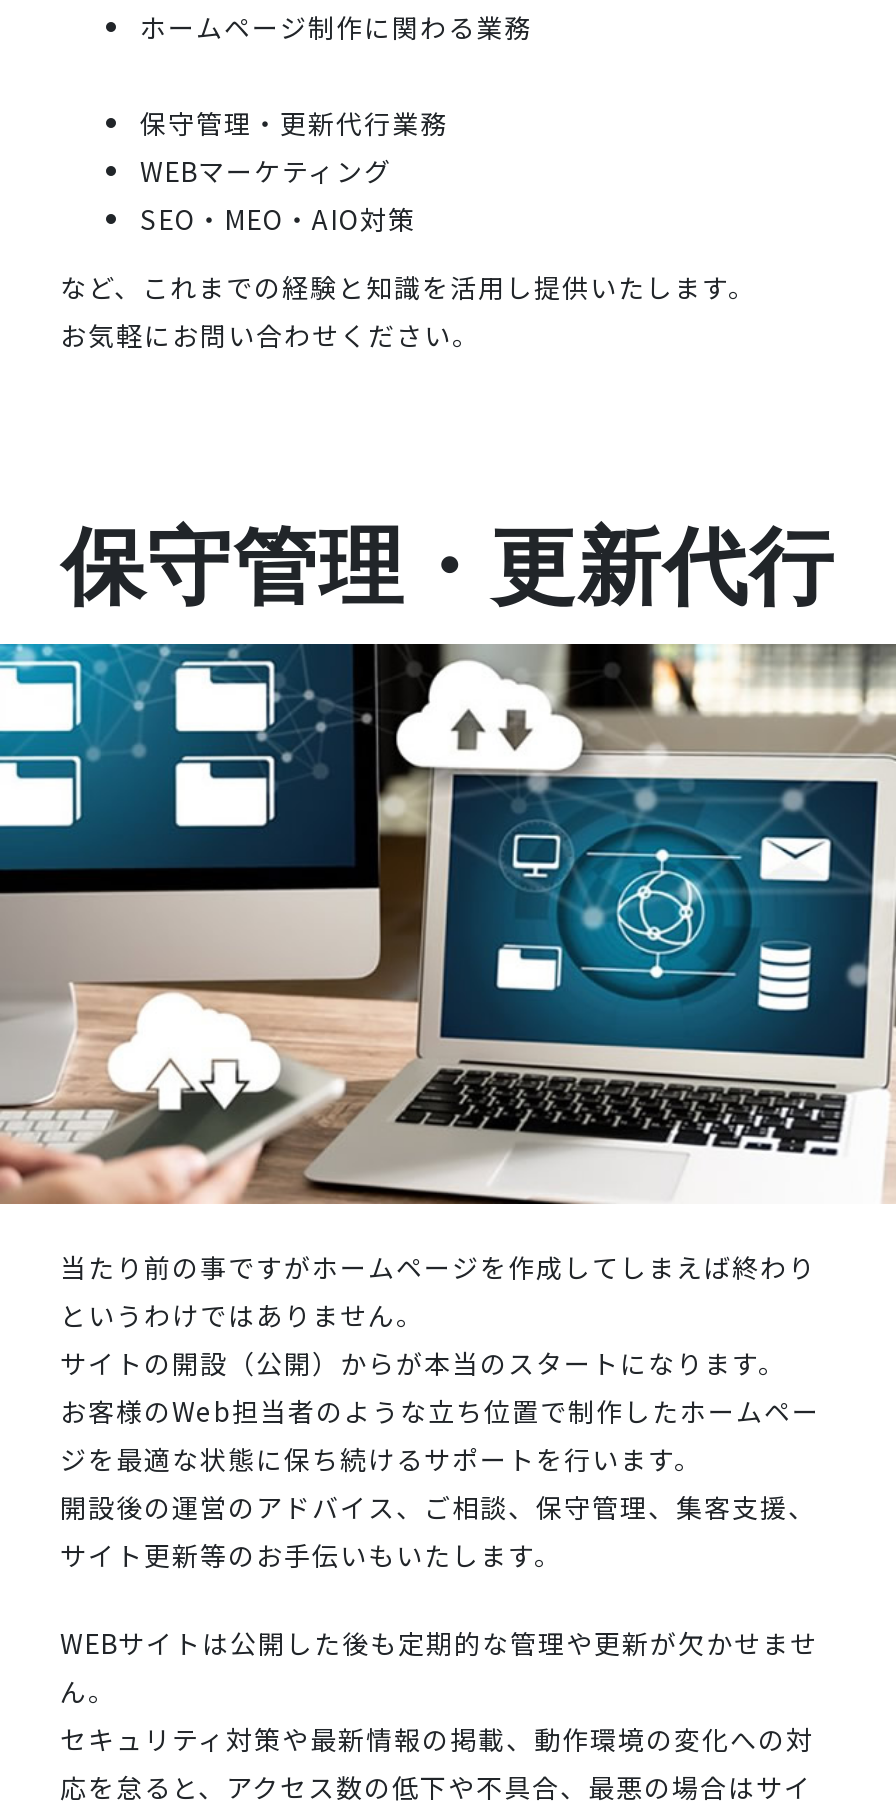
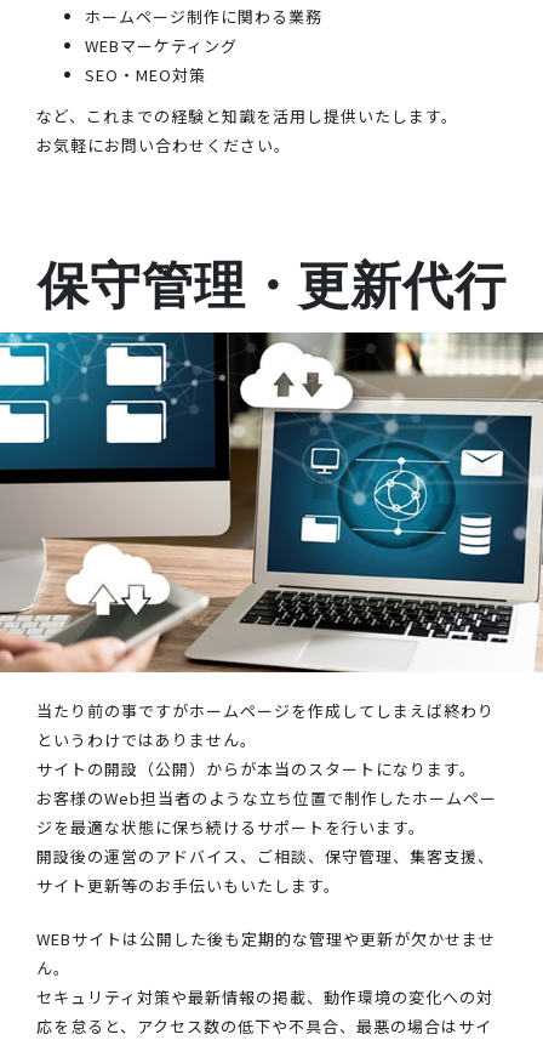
[140,103,448,141] 保守管理・更新代行業務 -> none
[140,199,416,237] SEO・MEO・AIO対策 -> [85,62,206,86] SEO・MEO対策

